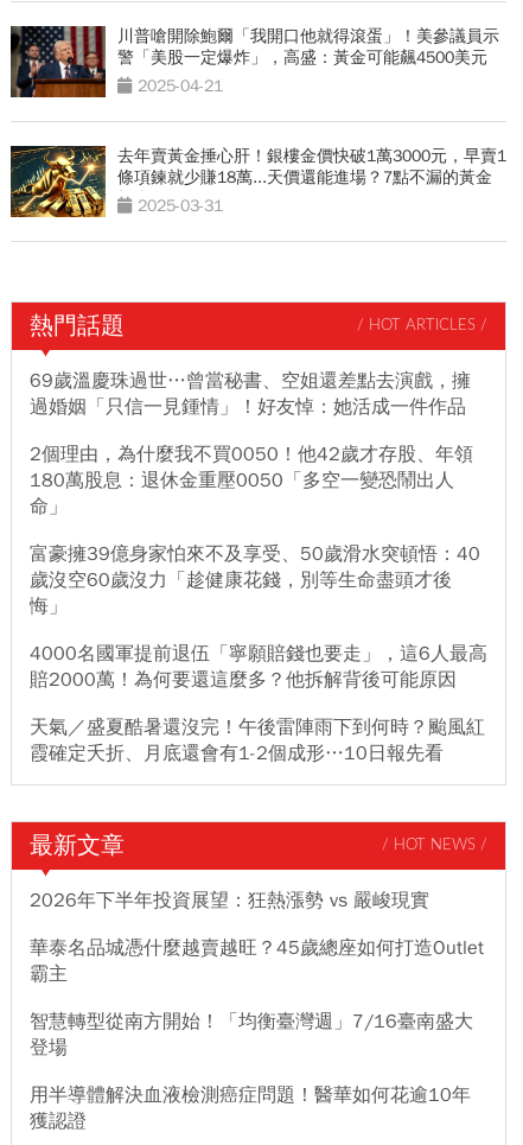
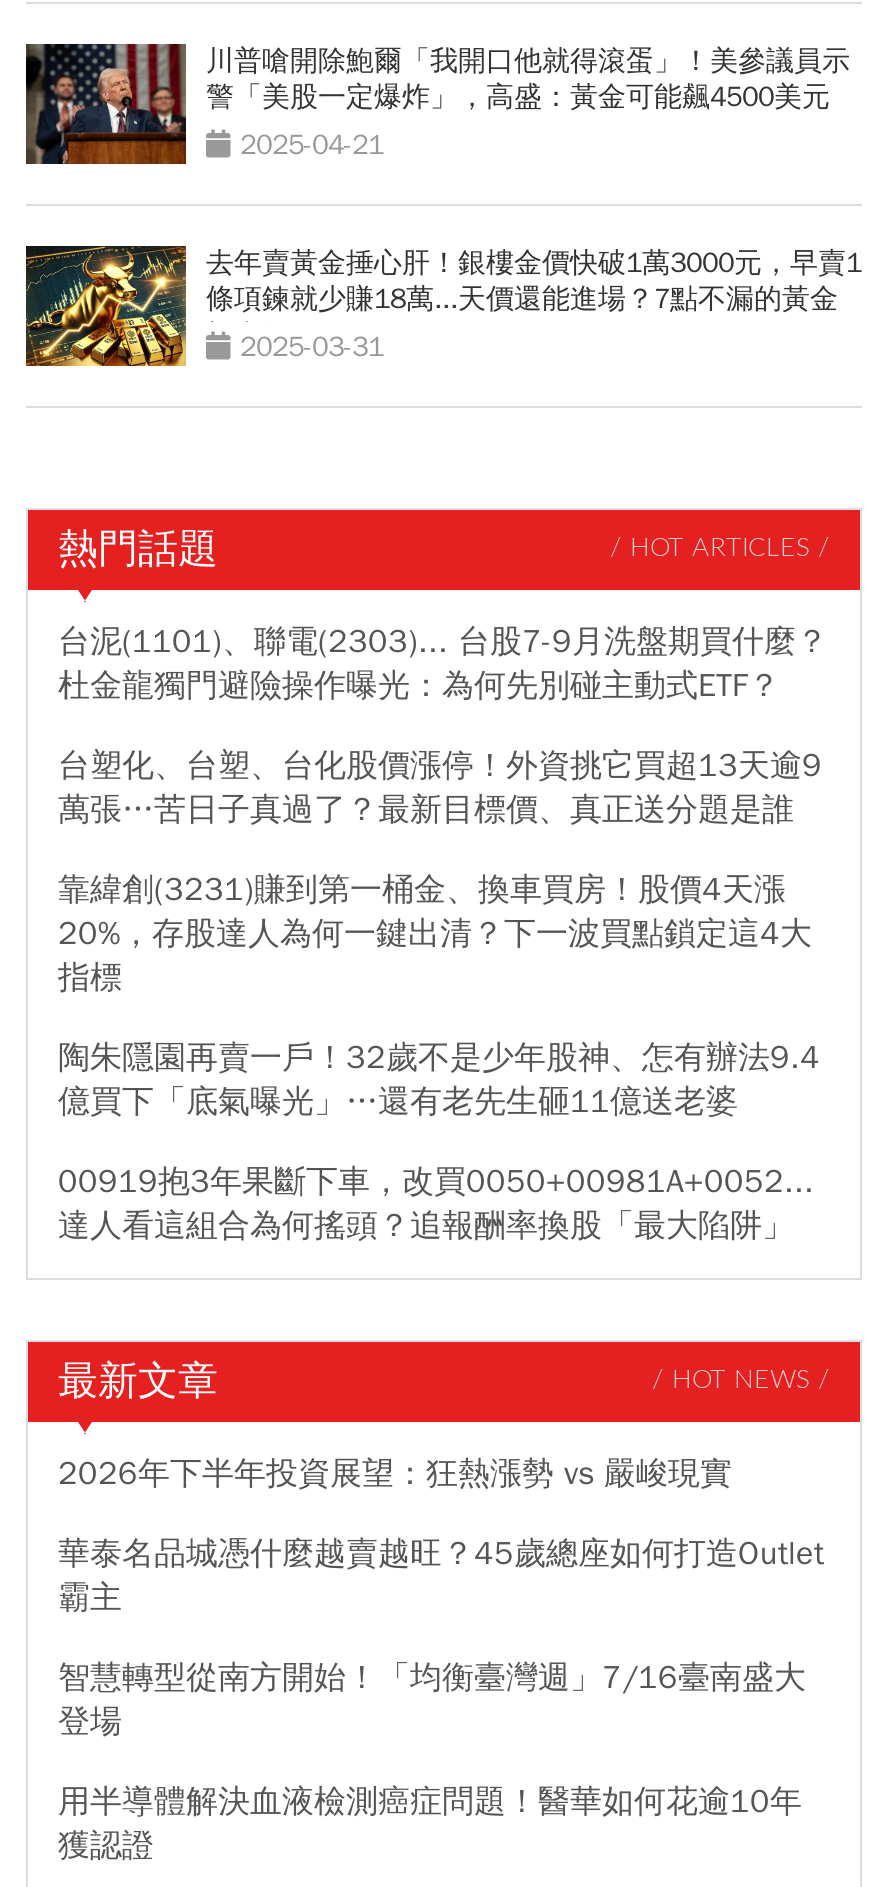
[30,369,471,419] 69歲溫慶珠過世…曾當秘書、空姐還差點去演戲，擁 | 過婚姻「只信一見鍾情」！好友悼：她活成一件作品 -> [58,622,828,706] 台泥(1101)、聯電(2303)... 台股7-9月洗盤期買什麼？ | 杜金龍獨門避險操作曝光：為何先別碰主動式ETF？
[30,443,473,519] 2個理由，為什麼我不買0050！他42歲才存股、年領 | 180萬股息：退休金重壓0050「多空一變恐鬧出人 | 命」 -> [58,746,822,830] 台塑化、台塑、台化股價漲停！外資挑它買超13天逾9 | 萬張…苦日子真過了？最新目標價、真正送分題是誰
[30,542,480,618] 富豪擁39億身家怕來不及享受、50歲滑水突頓悟：40 | 歲沒空60歲沒力「趁健康花錢，別等生命盡頭才後 | 悔」 -> [58,870,812,998] 靠緯創(3231)賺到第一桶金、換車買房！股價4天漲 | 20%，存股達人為何一鍵出清？下一波買點鎖定這4大 | 指標
[30,642,487,692] 4000名國軍提前退伍「寧願賠錢也要走」，這6人最高 | 賠2000萬！為何要還這麼多？他拆解背後可能原因 -> [58,1038,820,1122] 陶朱隱園再賣一戶！32歲不是少年股神、怎有辦法9.4 | 億買下「底氣曝光」…還有老先生砸11億送老婆
[30,715,485,765] 天氣／盛夏酷暑還沒完！午後雷陣雨下到何時？颱風紅 | 霞確定夭折、月底還會有1-2個成形…10日報先看 -> [58,1162,814,1246] 00919抱3年果斷下車，改買0050+00981A+0052... | 達人看這組合為何搖頭？追報酬率換股「最大陷阱」

